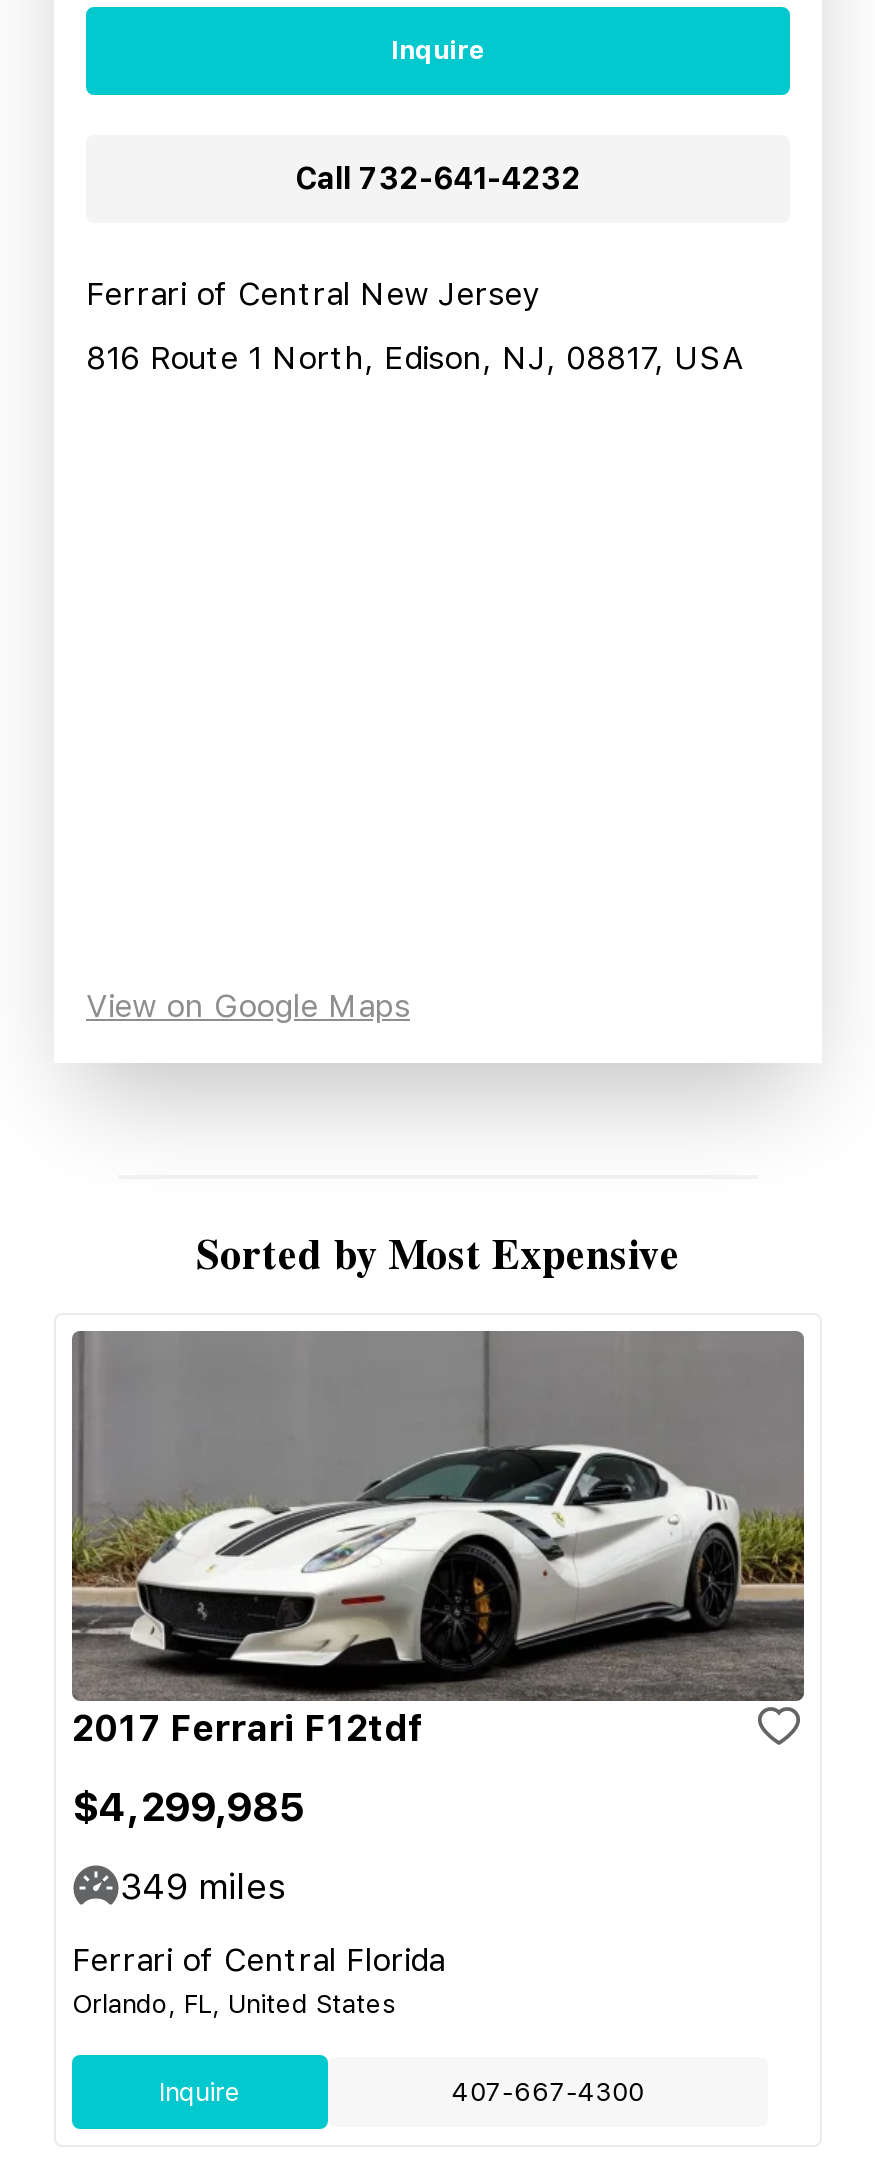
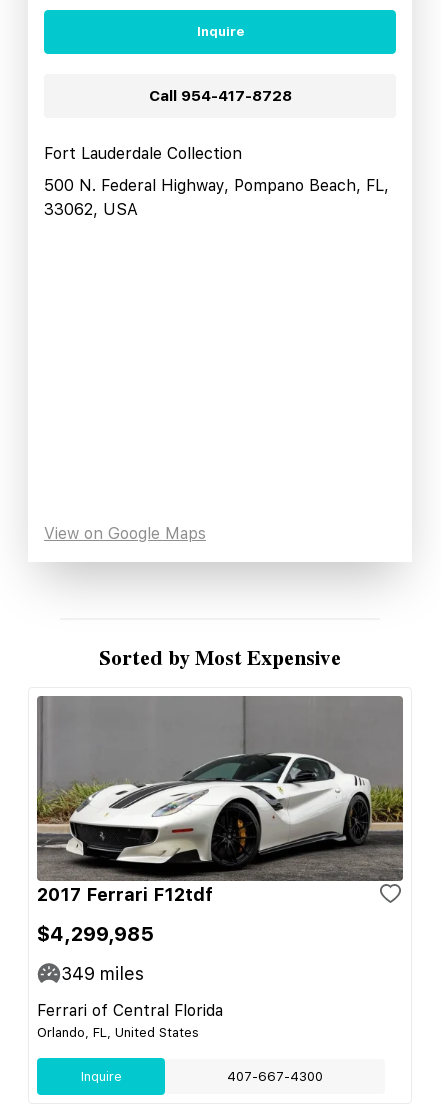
[295,161,581,197] Call 732-641-4232 -> [148,87,291,105] Call 954-417-8728
[86,275,540,313] Ferrari of Central New Jersey -> [44,144,242,163] Fort Lauderdale Collection
[86,339,744,377] 816 Route 1 North, Edison, NJ, 08817, USA -> [44,176,389,219] 500 N. Federal Highway, Pompano Beach, FL, | 33062, USA

